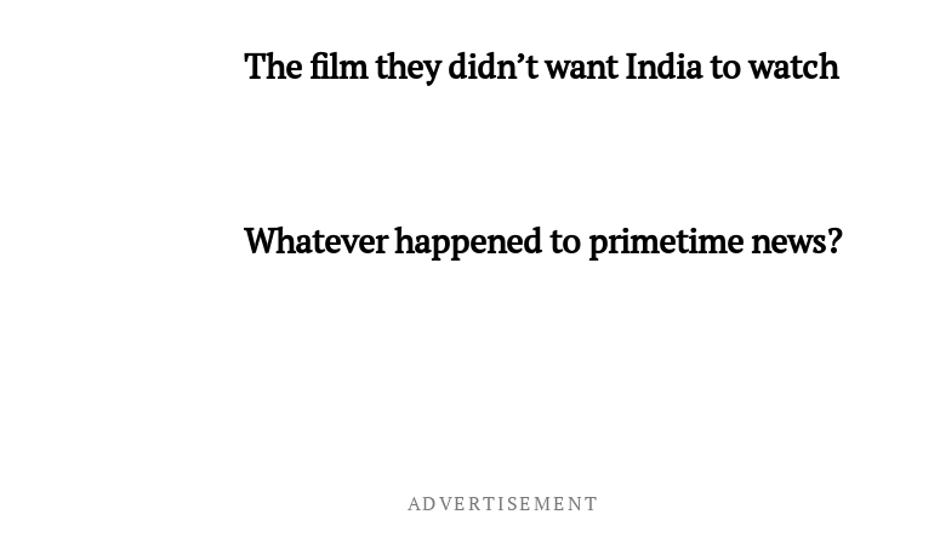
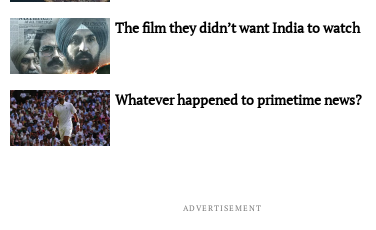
none -> [9,17,111,75] [image]
none -> [9,89,111,147] [image]

